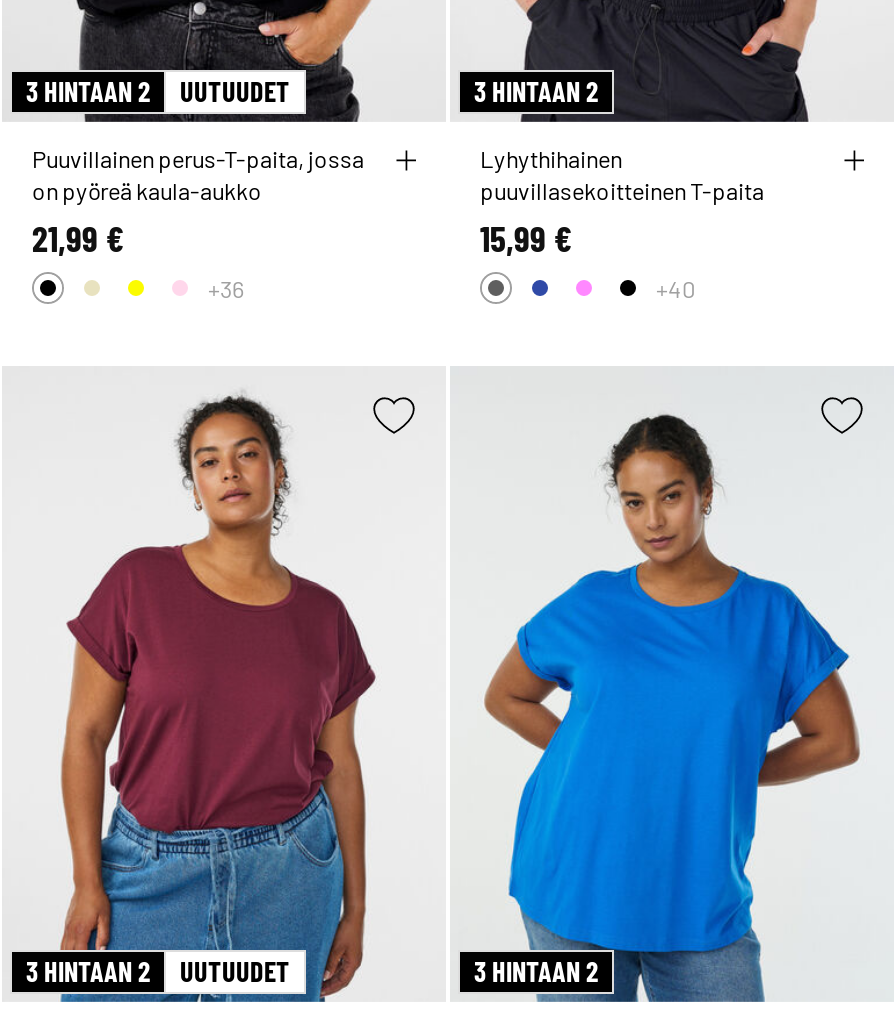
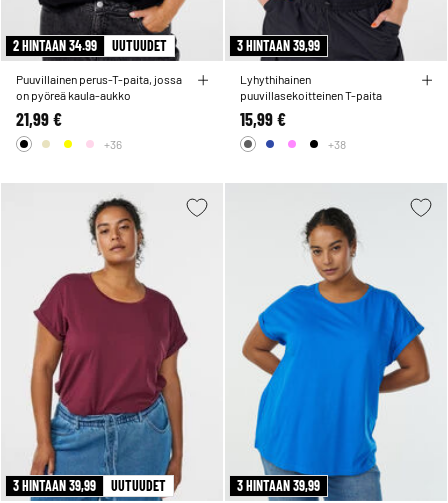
[26,74,290,108] 3 HINTAAN 2 UUTUUDET -> [13,37,167,54] 2 HINTAAN 34.99 UUTUUDET
[474,74,598,108] 3 HINTAAN 2 -> [237,37,320,54] 3 HINTAAN 39,99
[656,272,696,304] +40 -> [328,136,346,152] +38
[26,954,290,988] 3 HINTAAN 2 UUTUUDET -> [13,477,166,494] 3 HINTAAN 39,99 UUTUUDET
[474,954,598,988] 3 HINTAAN 2 -> [237,477,320,494] 3 HINTAAN 39,99

